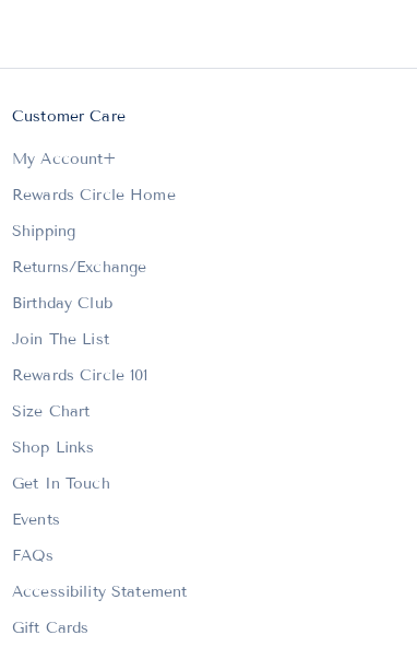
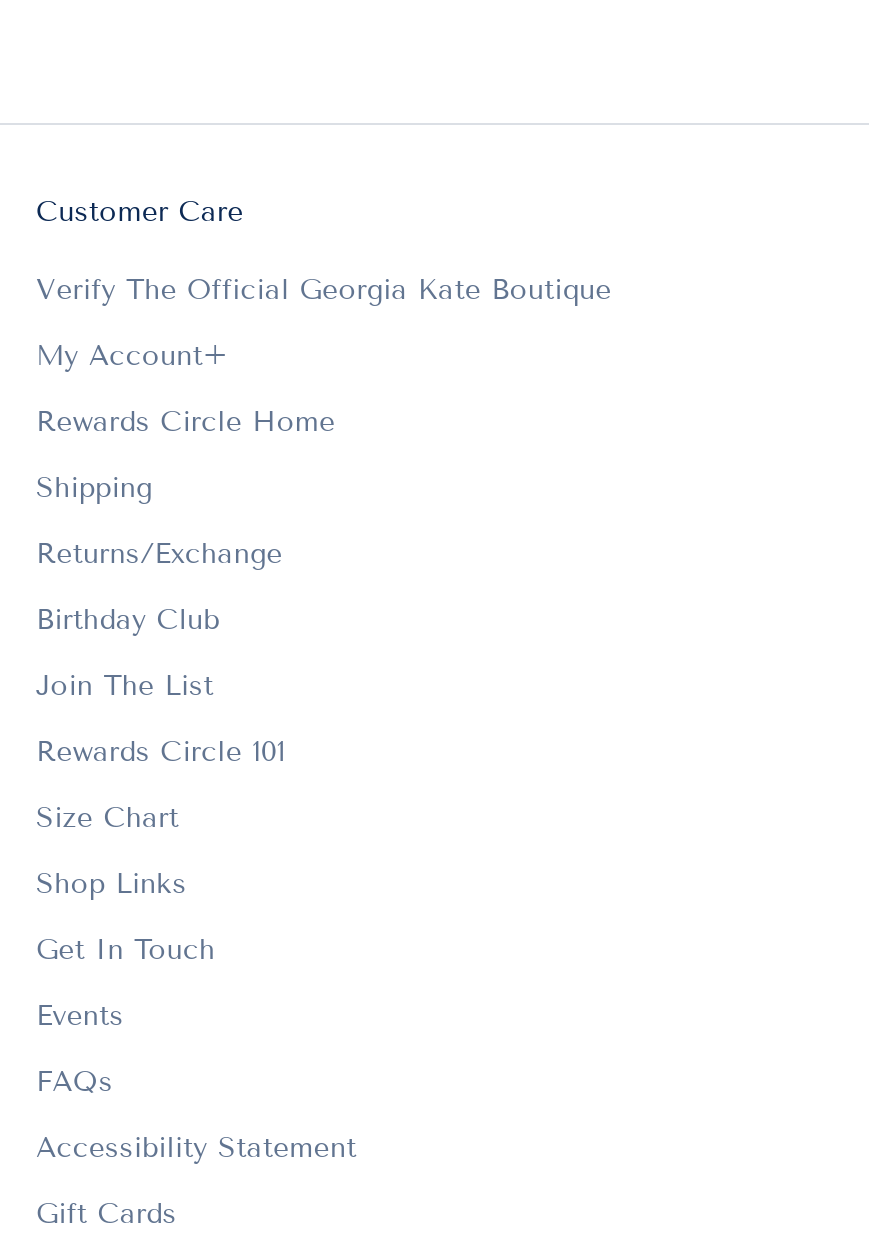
none -> [36,273,612,307] Verify The Official Georgia Kate Boutique

